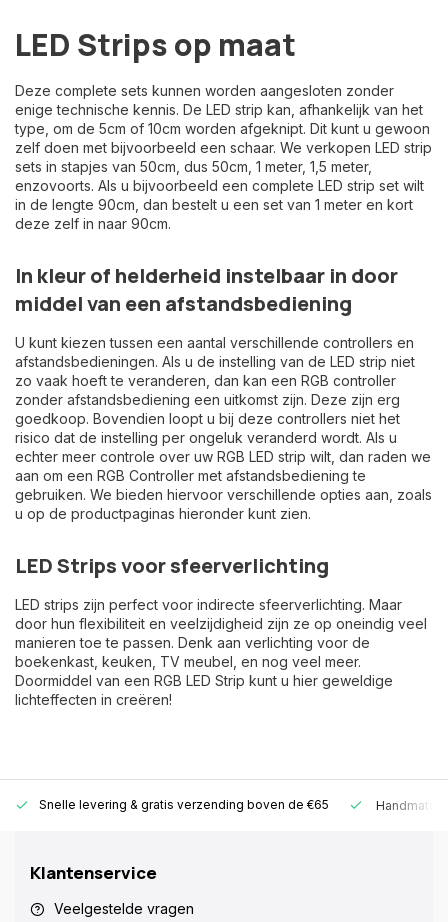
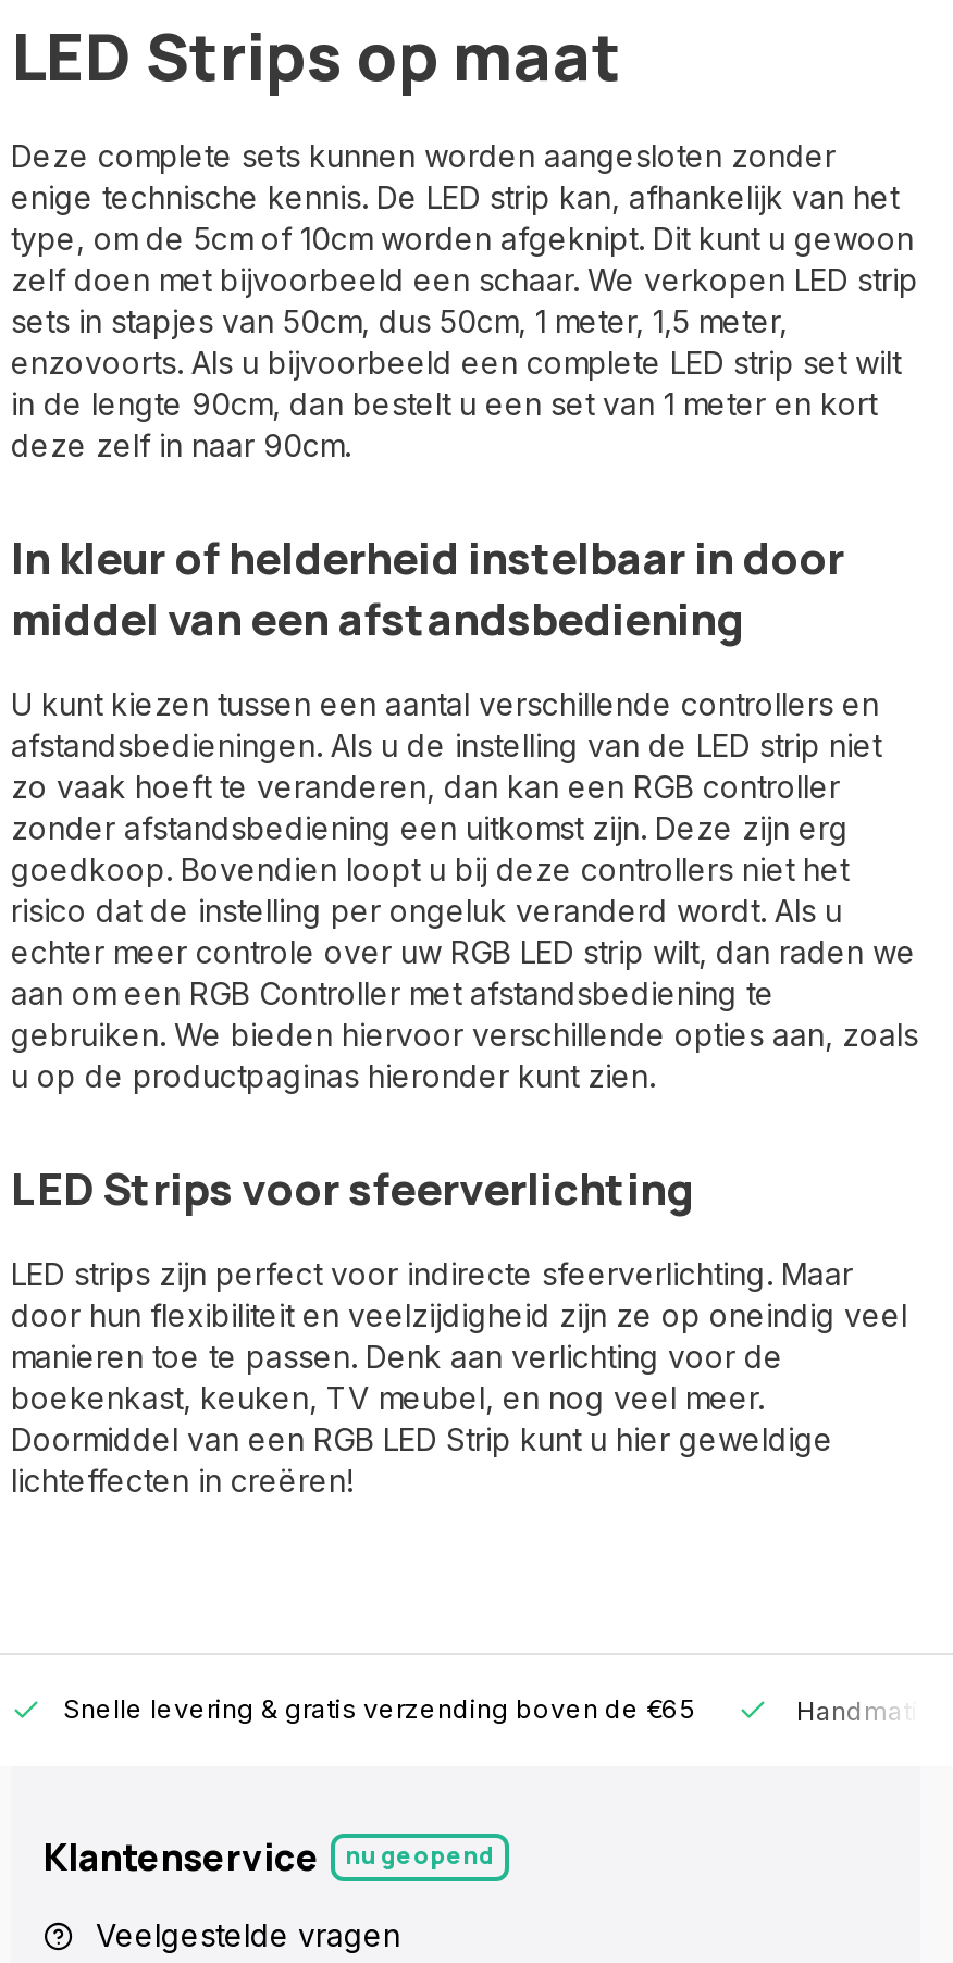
none -> [346,1837,494,1869] nu geopend

